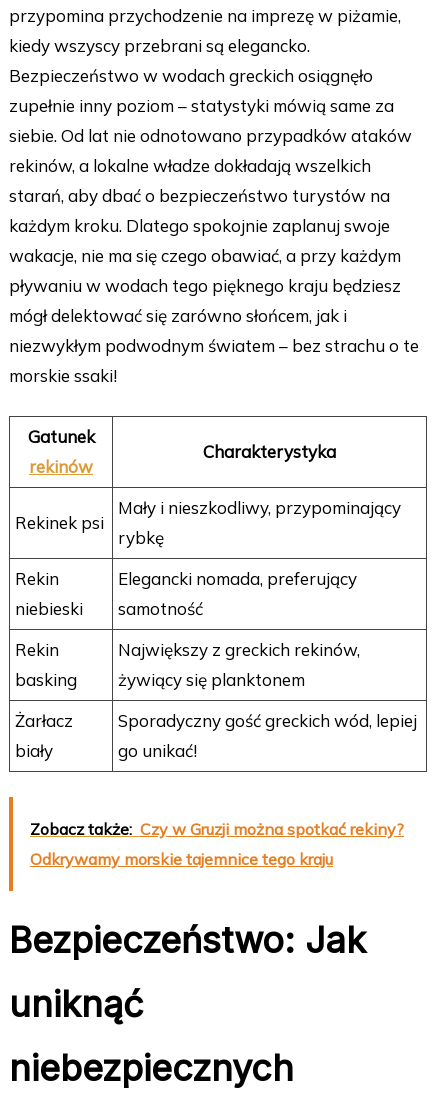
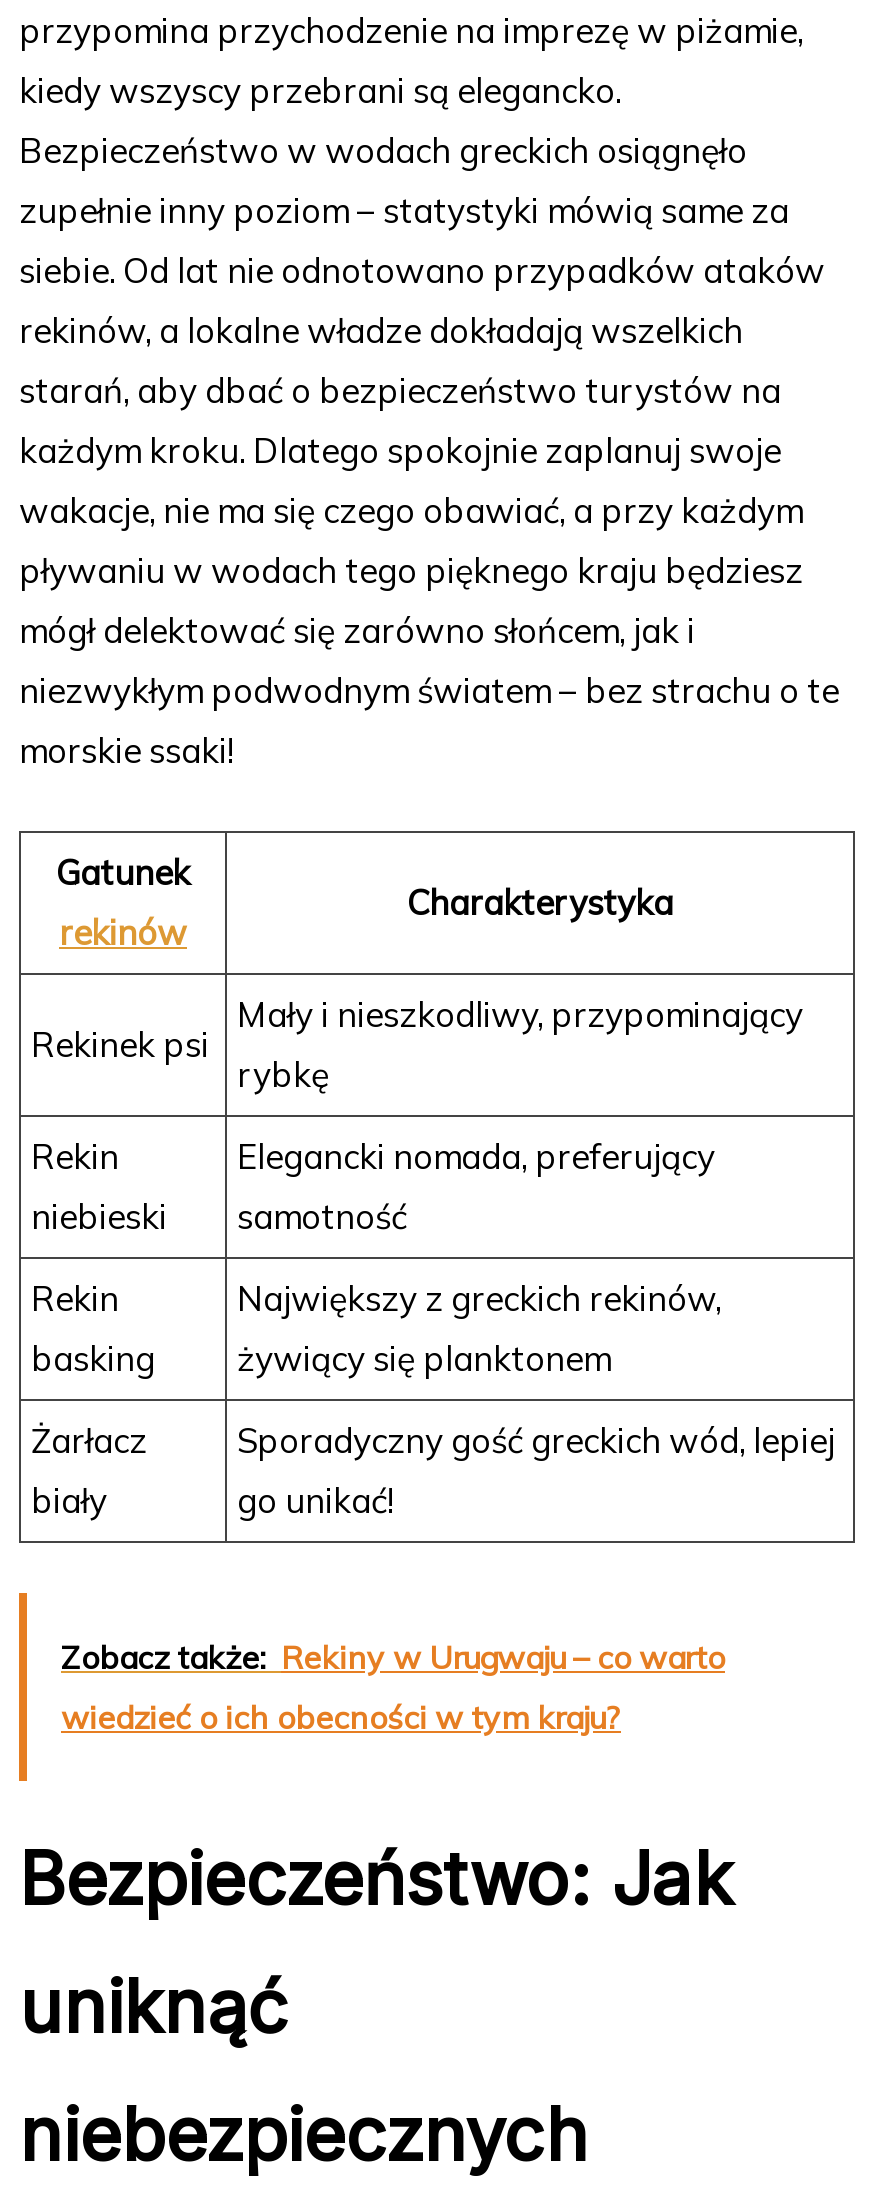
[30,819,404,839] Zobacz także: Czy w Gruzji można spotkać rekiny? -> [61,1637,725,1677] Zobacz także: Rekiny w Urugwaju – co warto
[30,849,333,869] Odkrywamy morskie tajemnice tego kraju -> [61,1697,621,1737] wiedzieć o ich obecności w tym kraju?

